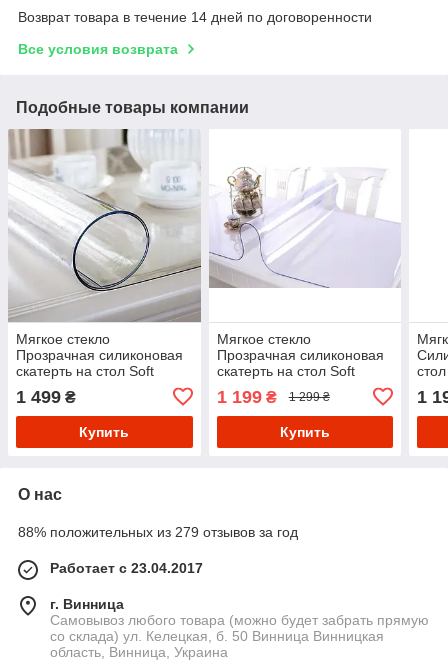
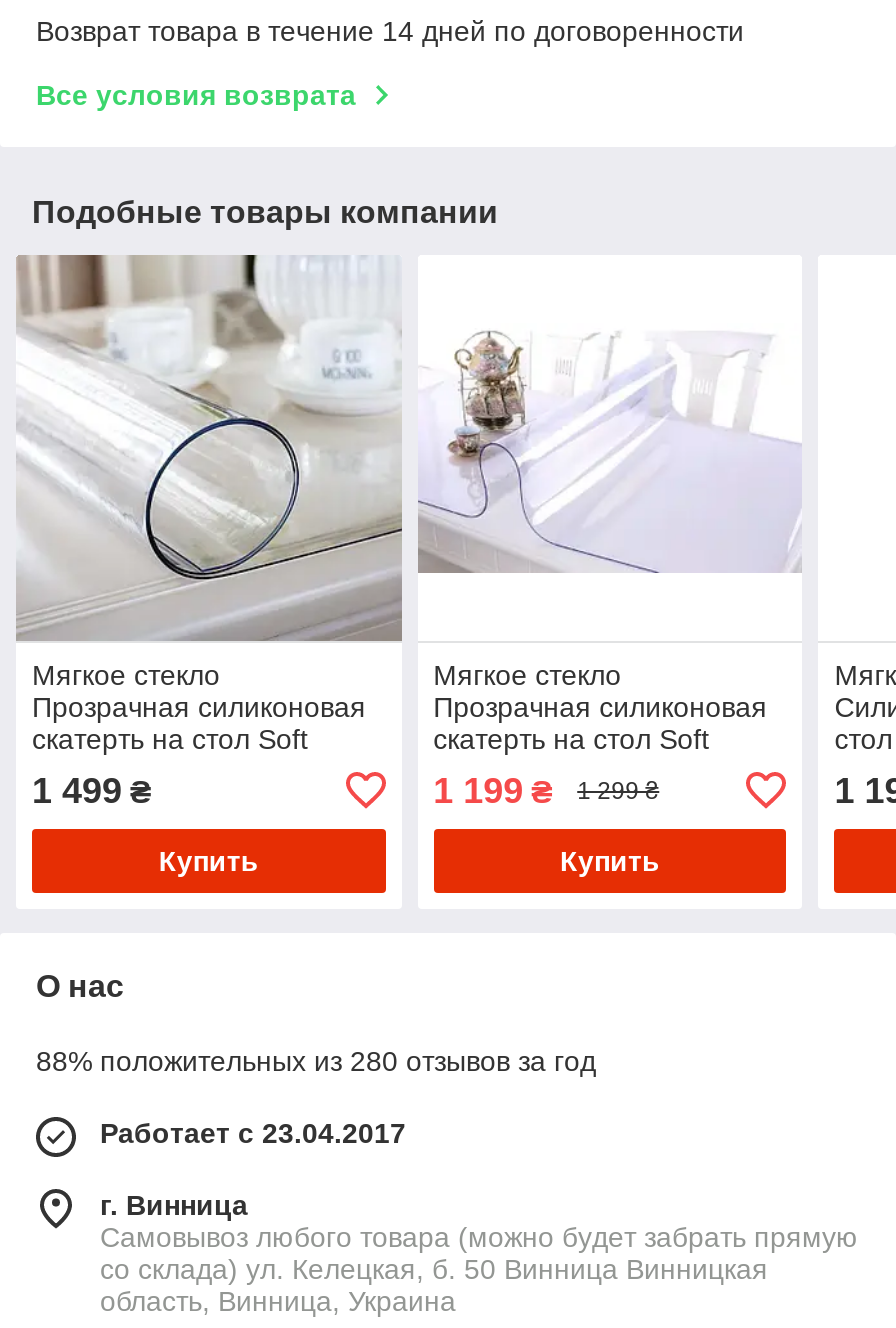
[18,524,298,540] 88% положительных из 279 отзывов за год -> [36,1045,596,1077] 88% положительных из 280 отзывов за год

